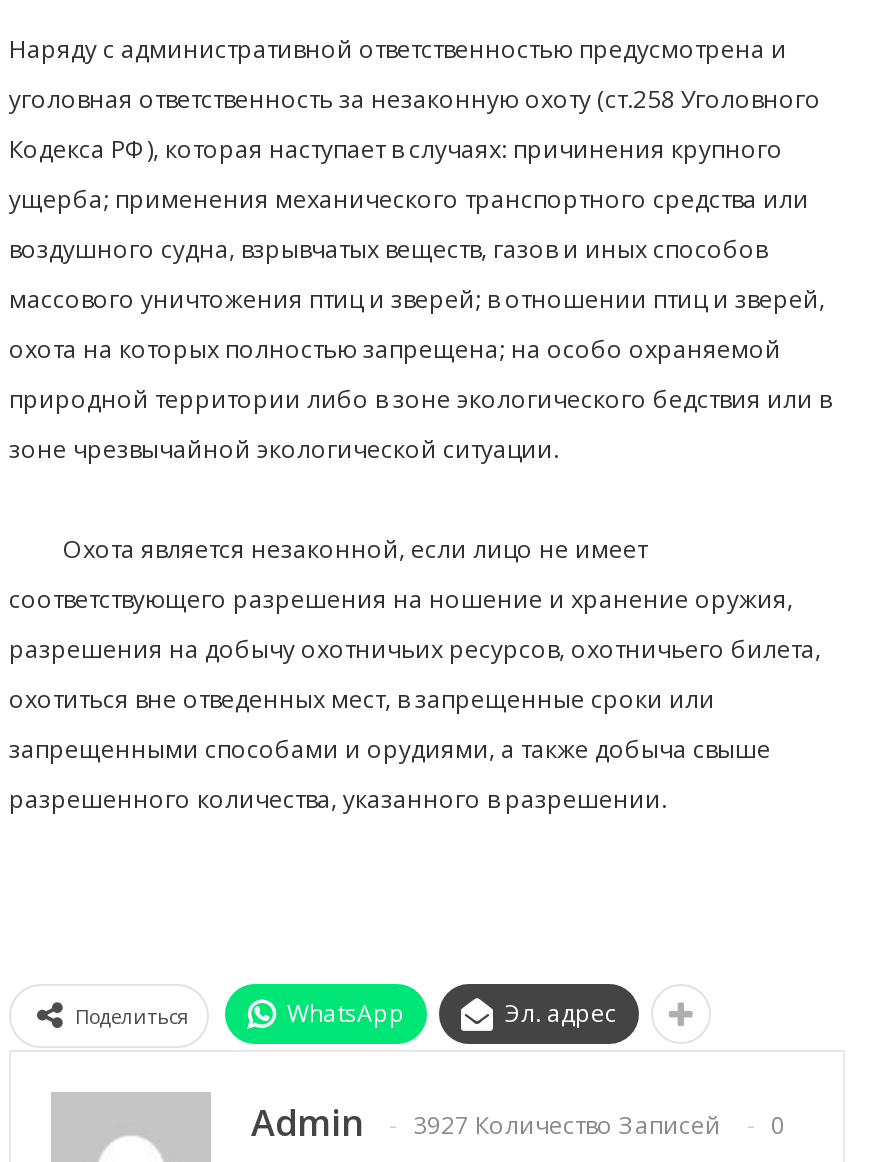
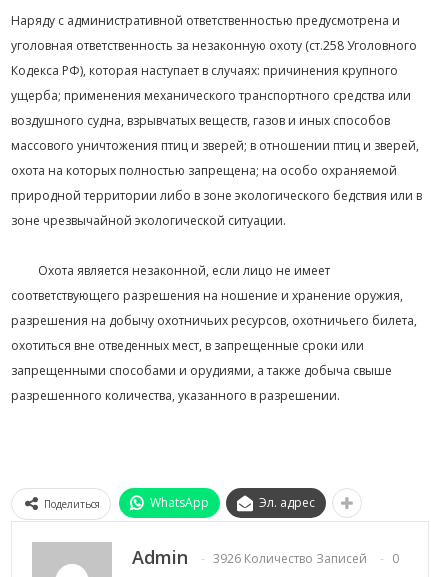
[413,1108,721,1142] 3927 Количество Записей -> [213,550,367,567] 3926 Количество Записей

